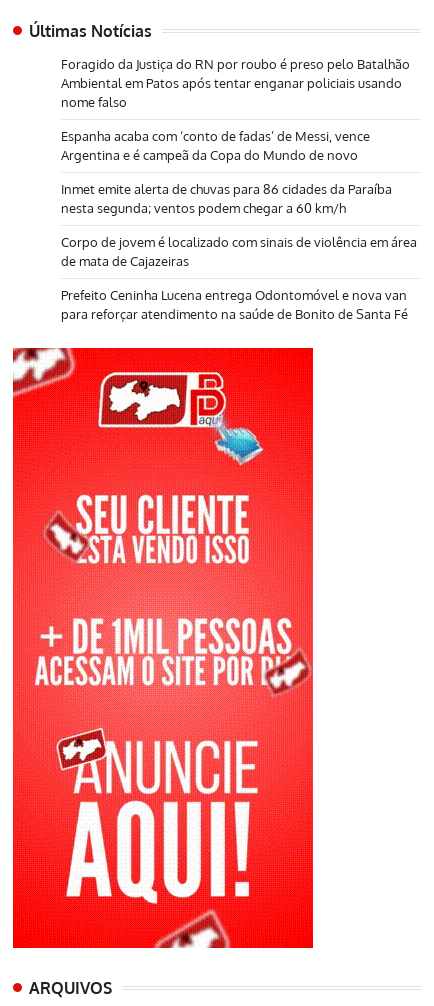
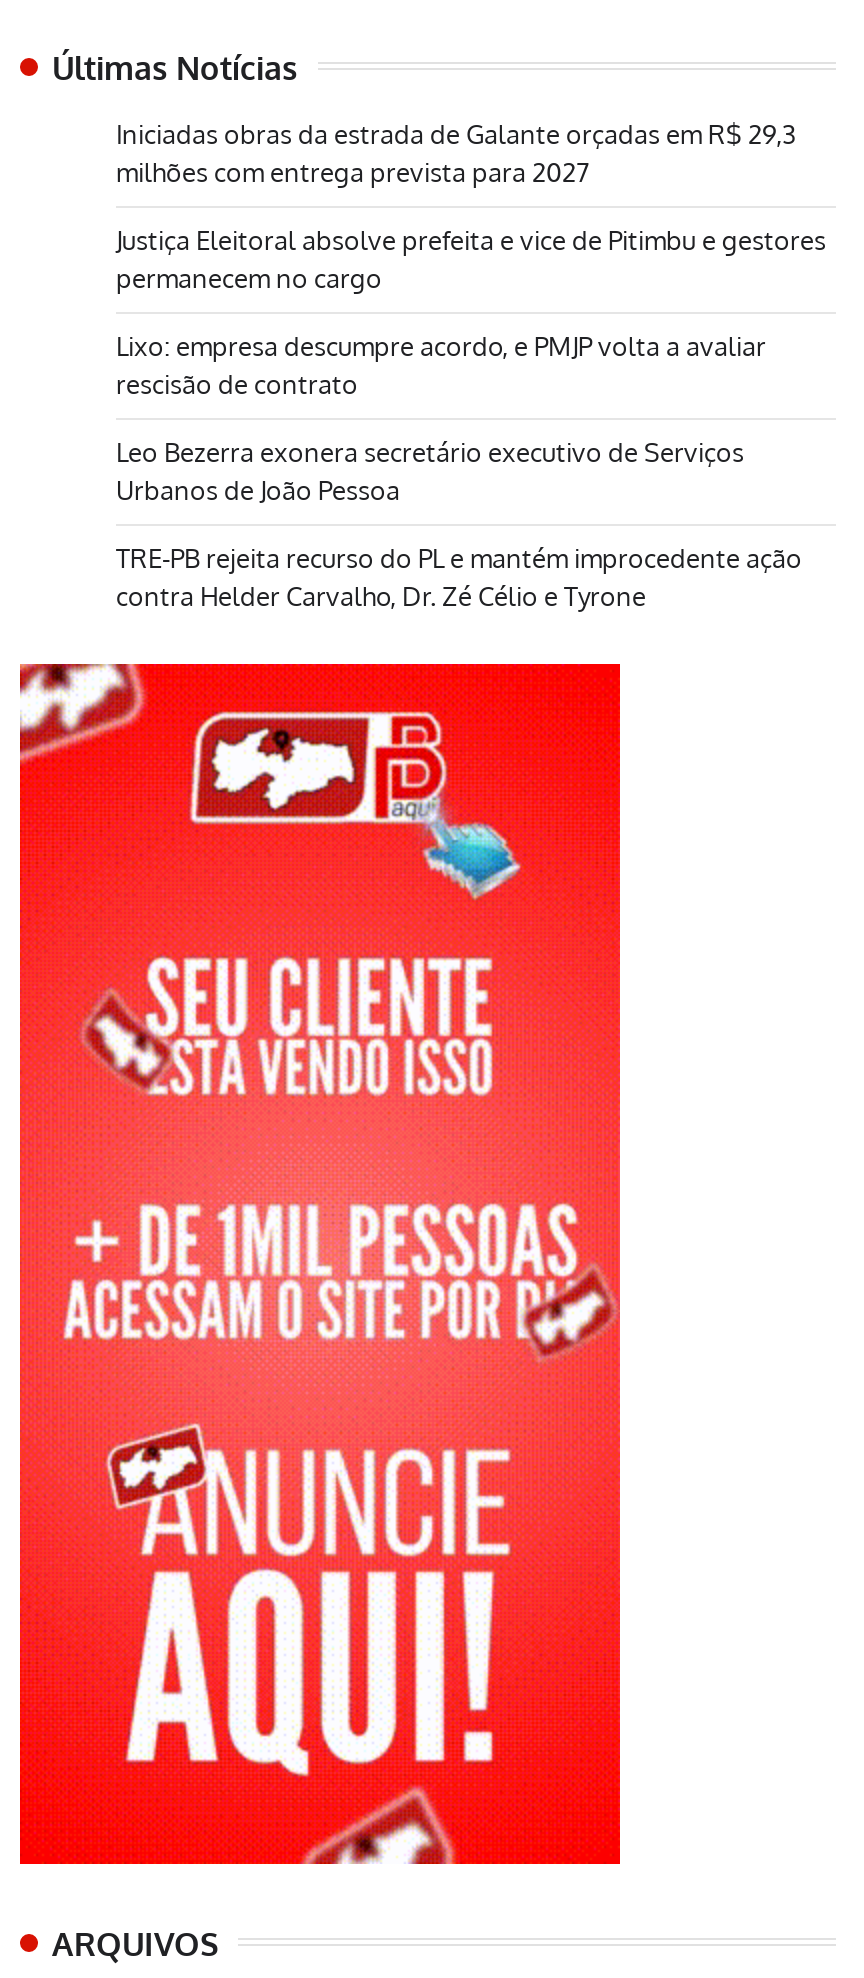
[61,56,410,110] Foragido da Justiça do RN por roubo é preso pelo Batalhão | Ambiental em Patos após tentar enganar policiais usando | nome falso -> [116,118,796,188] Iniciadas obras da estrada de Galante orçadas em R$ 29,3 | milhões com entrega prevista para 2027
[61,128,370,163] Espanha acaba com ‘conto de fadas’ de Messi, vence | Argentina e é campeã da Copa do Mundo de novo -> [116,224,826,294] Justiça Eleitoral absolve prefeita e vice de Pitimbu e gestores | permanecem no cargo
[61,181,392,216] Inmet emite alerta de chuvas para 86 cidades da Paraíba | nesta segunda; ventos podem chegar a 60 km/h -> [116,330,766,400] Lixo: empresa descumpre acordo, e PMJP volta a avaliar | rescisão de contrato
[61,234,417,269] Corpo de jovem é localizado com sinais de violência em área | de mata de Cajazeiras -> [116,436,744,506] Leo Bezerra exonera secretário executivo de Serviços | Urbanos de João Pessoa
[61,287,408,322] Prefeito Ceninha Lucena entrega Odontomóvel e nova van | para reforçar atendimento na saúde de Bonito de Santa Fé -> [116,542,802,612] TRE-PB rejeita recurso do PL e mantém improcedente ação | contra Helder Carvalho, Dr. Zé Célio e Tyrone

